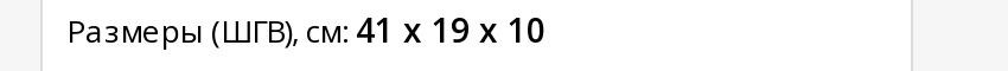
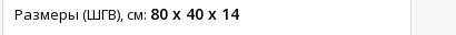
[66,8,546,53] Размеры (ШГВ), см: 41 x 19 x 10 -> [14,3,239,24] Размеры (ШГВ), см: 80 x 40 x 14

